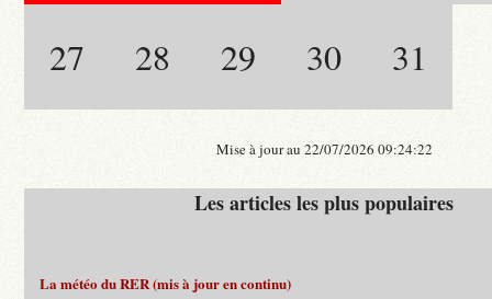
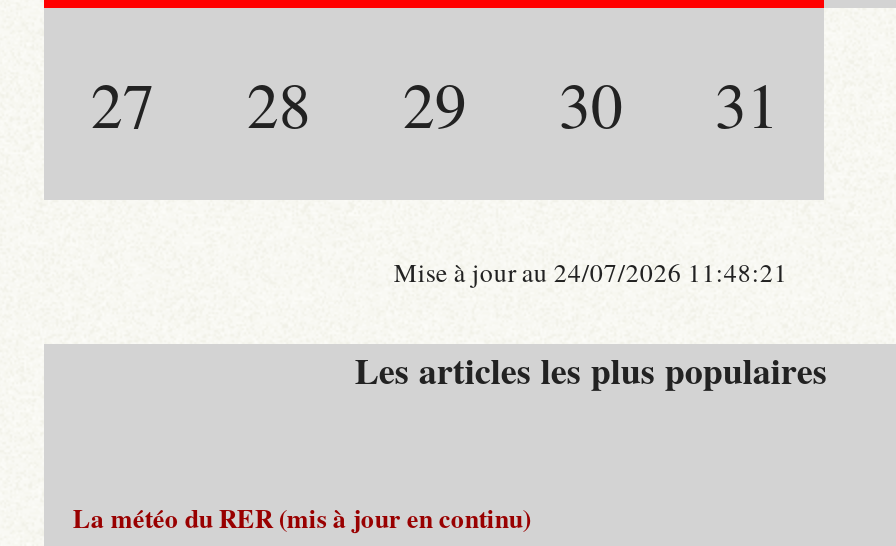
[216,140,433,159] Mise à jour au 22/07/2026 09:24:22 -> [394,255,788,291] Mise à jour au 24/07/2026 11:48:21

